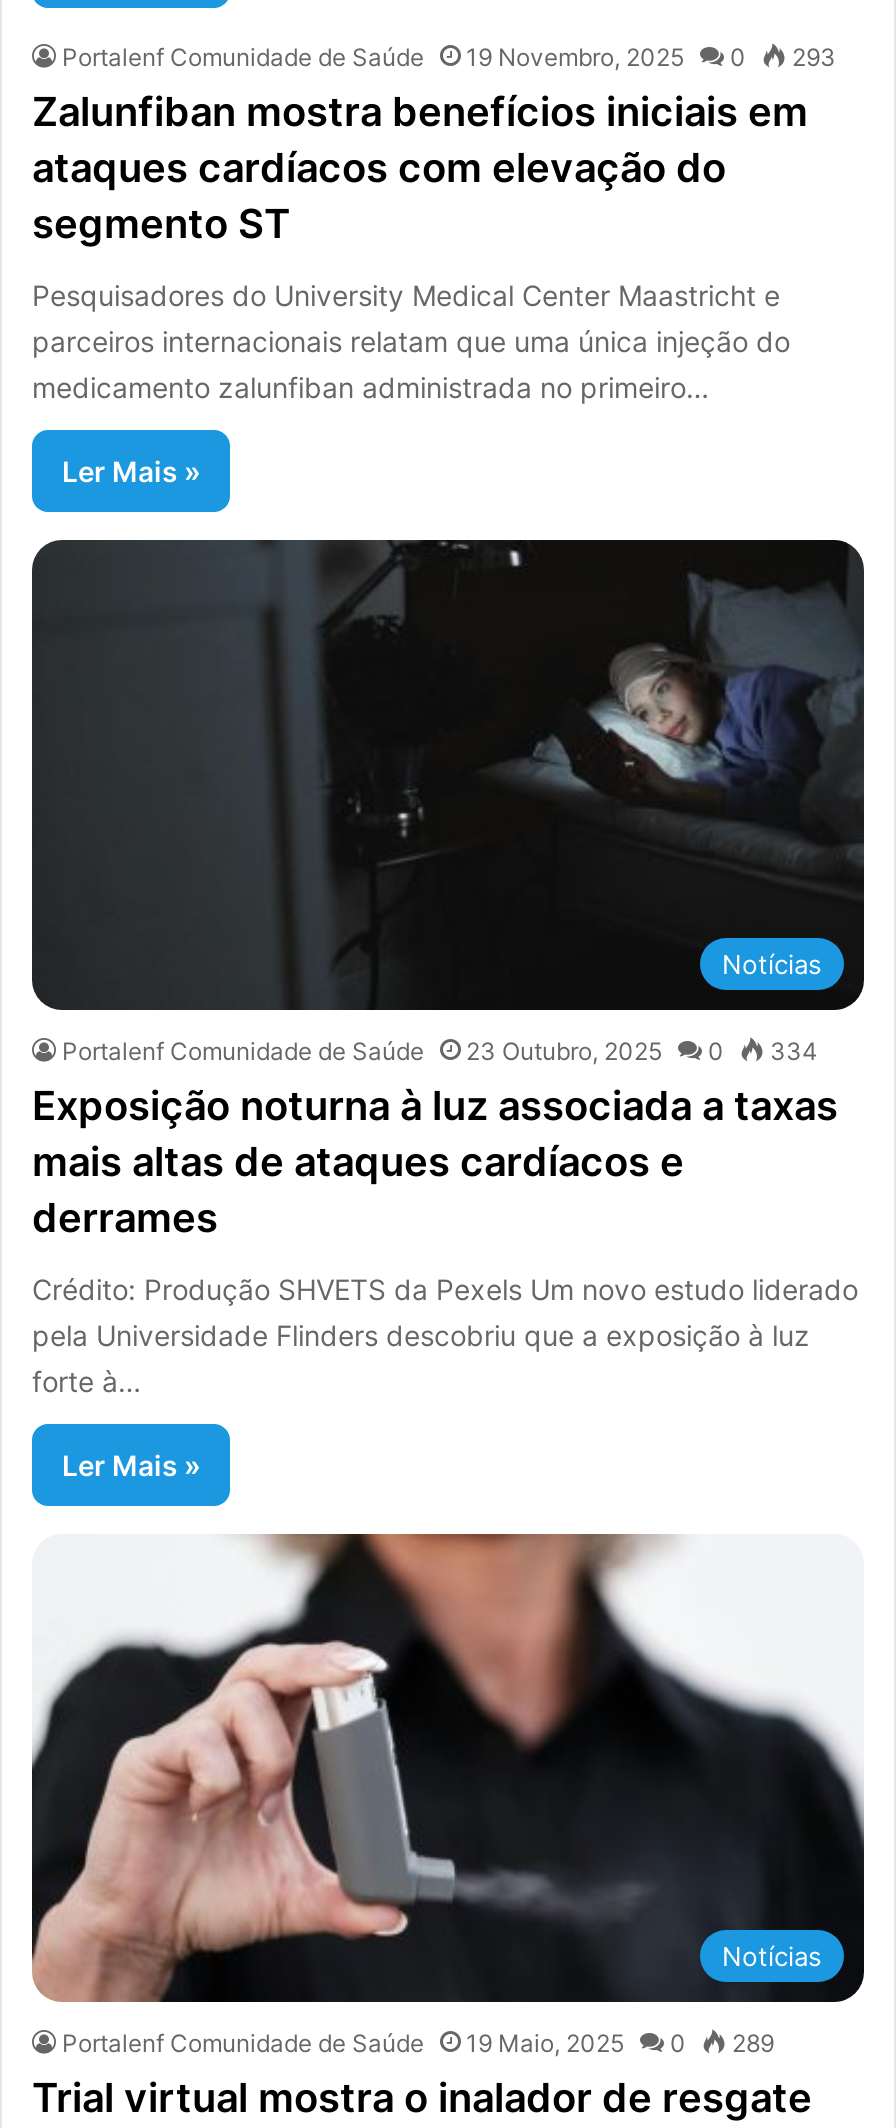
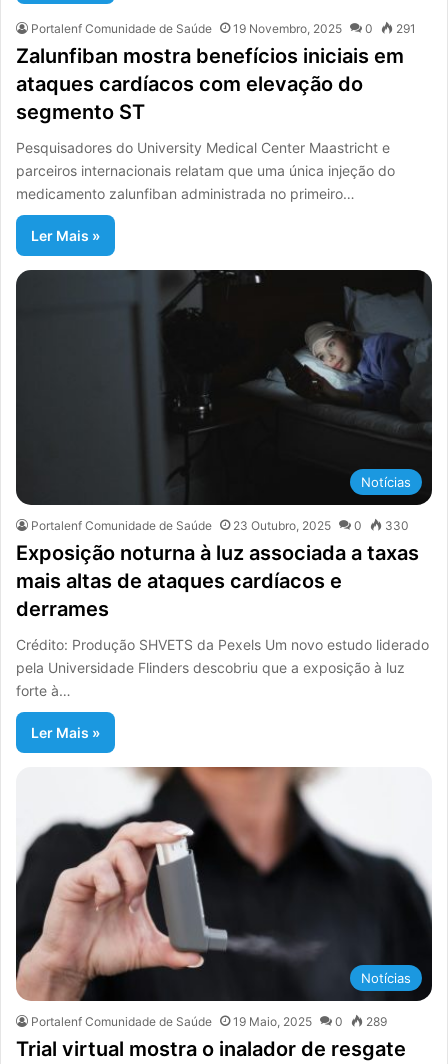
[62,42,836,72] Portalenf Comunidade de Saúde 19 Novembro, 2025 0 293 -> [31,21,416,36] Portalenf Comunidade de Saúde 19 Novembro, 2025 0 291
[62,1035,818,1065] Portalenf Comunidade de Saúde 23 Outubro, 2025 0 334 -> [31,518,409,533] Portalenf Comunidade de Saúde 23 Outubro, 2025 0 330

